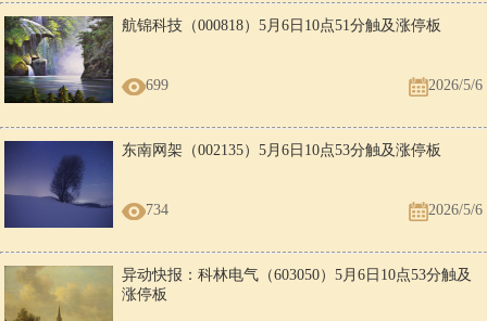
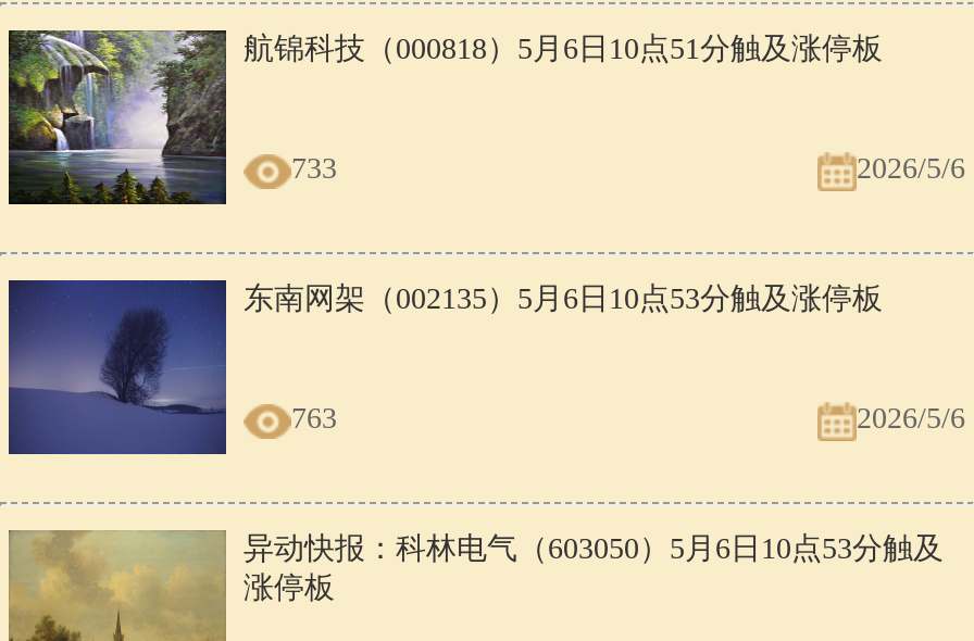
[146,77,168,94] 699 -> [291,153,337,185] 733
[146,202,168,218] 734 -> [291,403,337,435] 763

